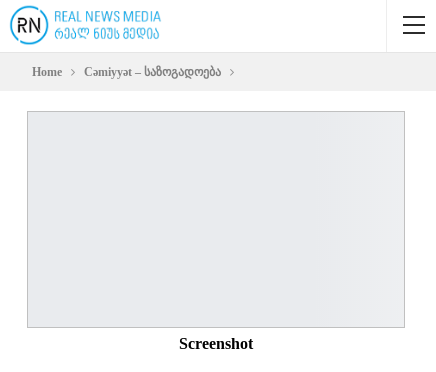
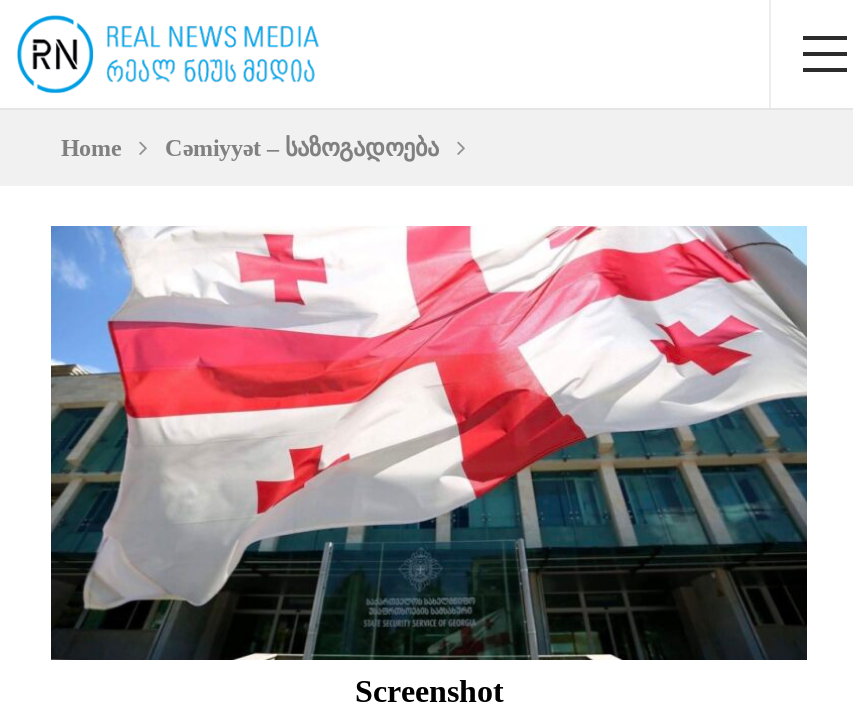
none -> [49,224,809,662] [image]

